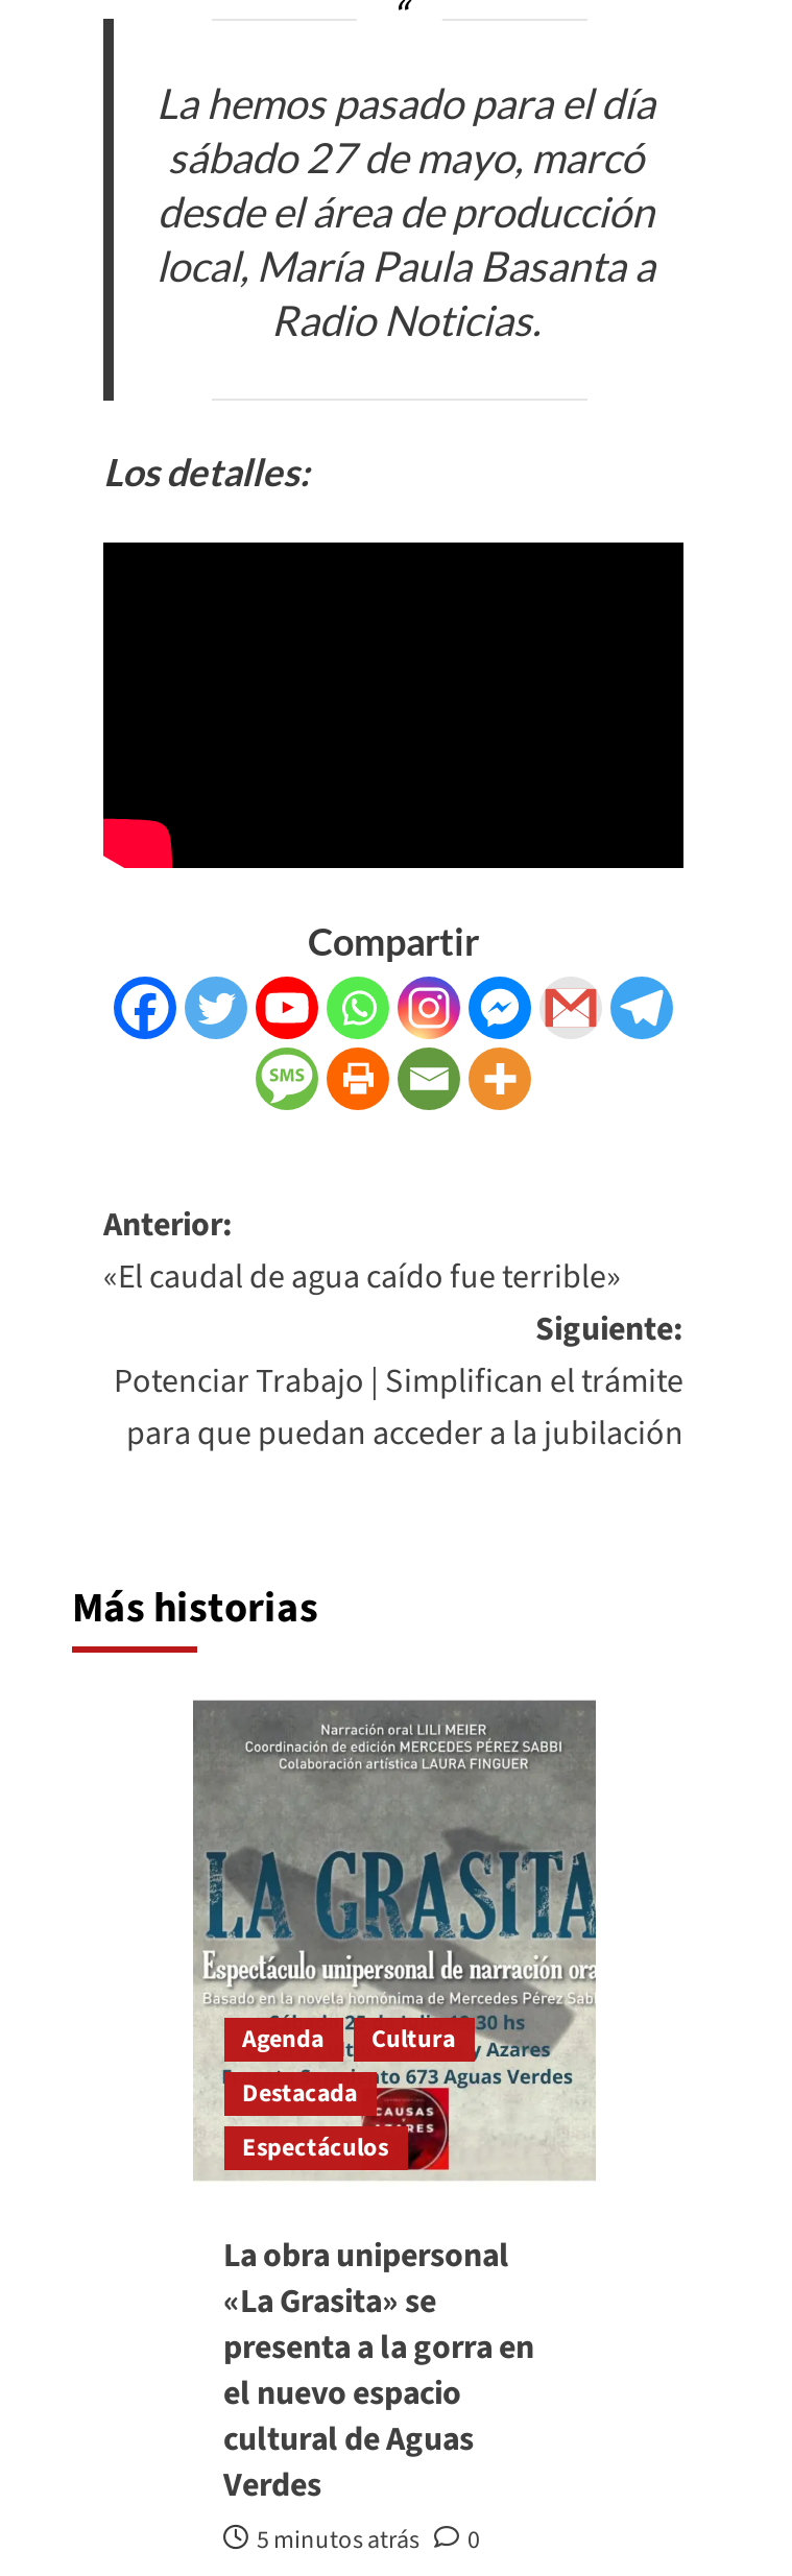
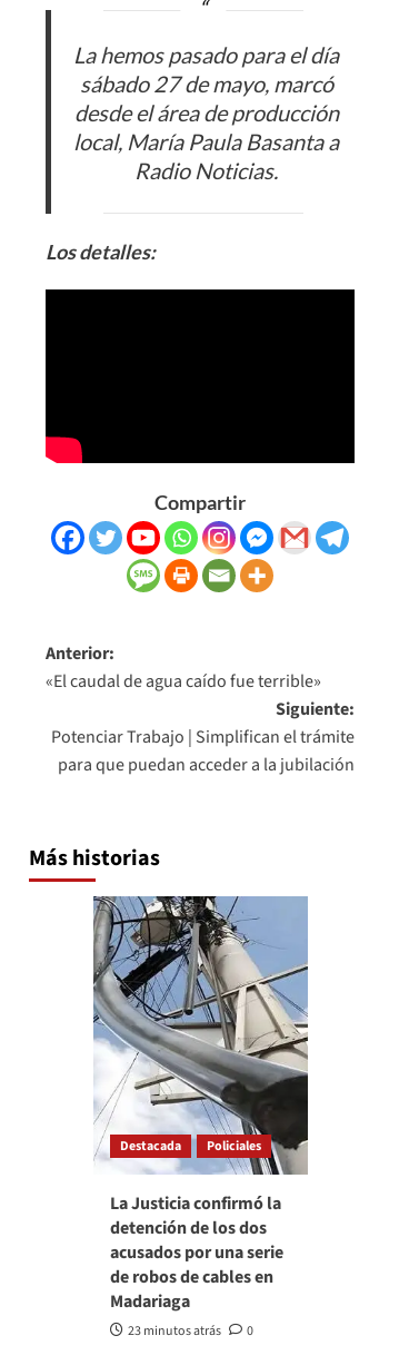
[193,1680,596,2181] [image] | Espectáculos -> [92,895,309,1176] [image] | Policiales
[242,2021,455,2057] Agenda | Cultura -> none
moved [242,2076,357,2111] -> [119,1136,181,1155]: Destacada
[223,2232,534,2558] La obra unipersonal | «La Grasita» se | presenta a la gorra en | el nuevo espacio | cultural de Aguas | Verdes | 5 minutos atrás -> [109,1191,283,1340] La Justicia confirmó la | detención de los dos | acusados por una serie | de robos de cables en | Madariaga | 23 minutos atrás

